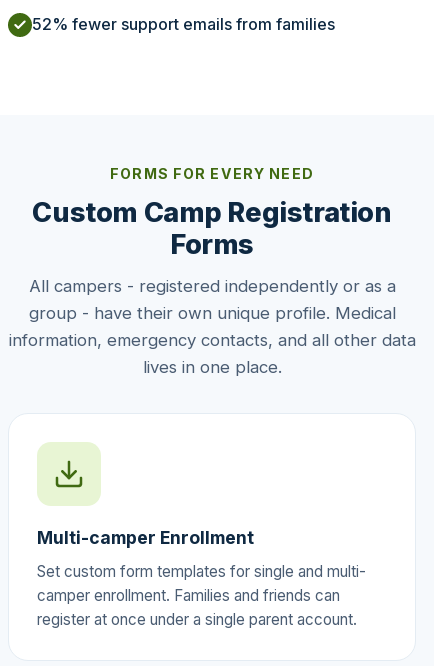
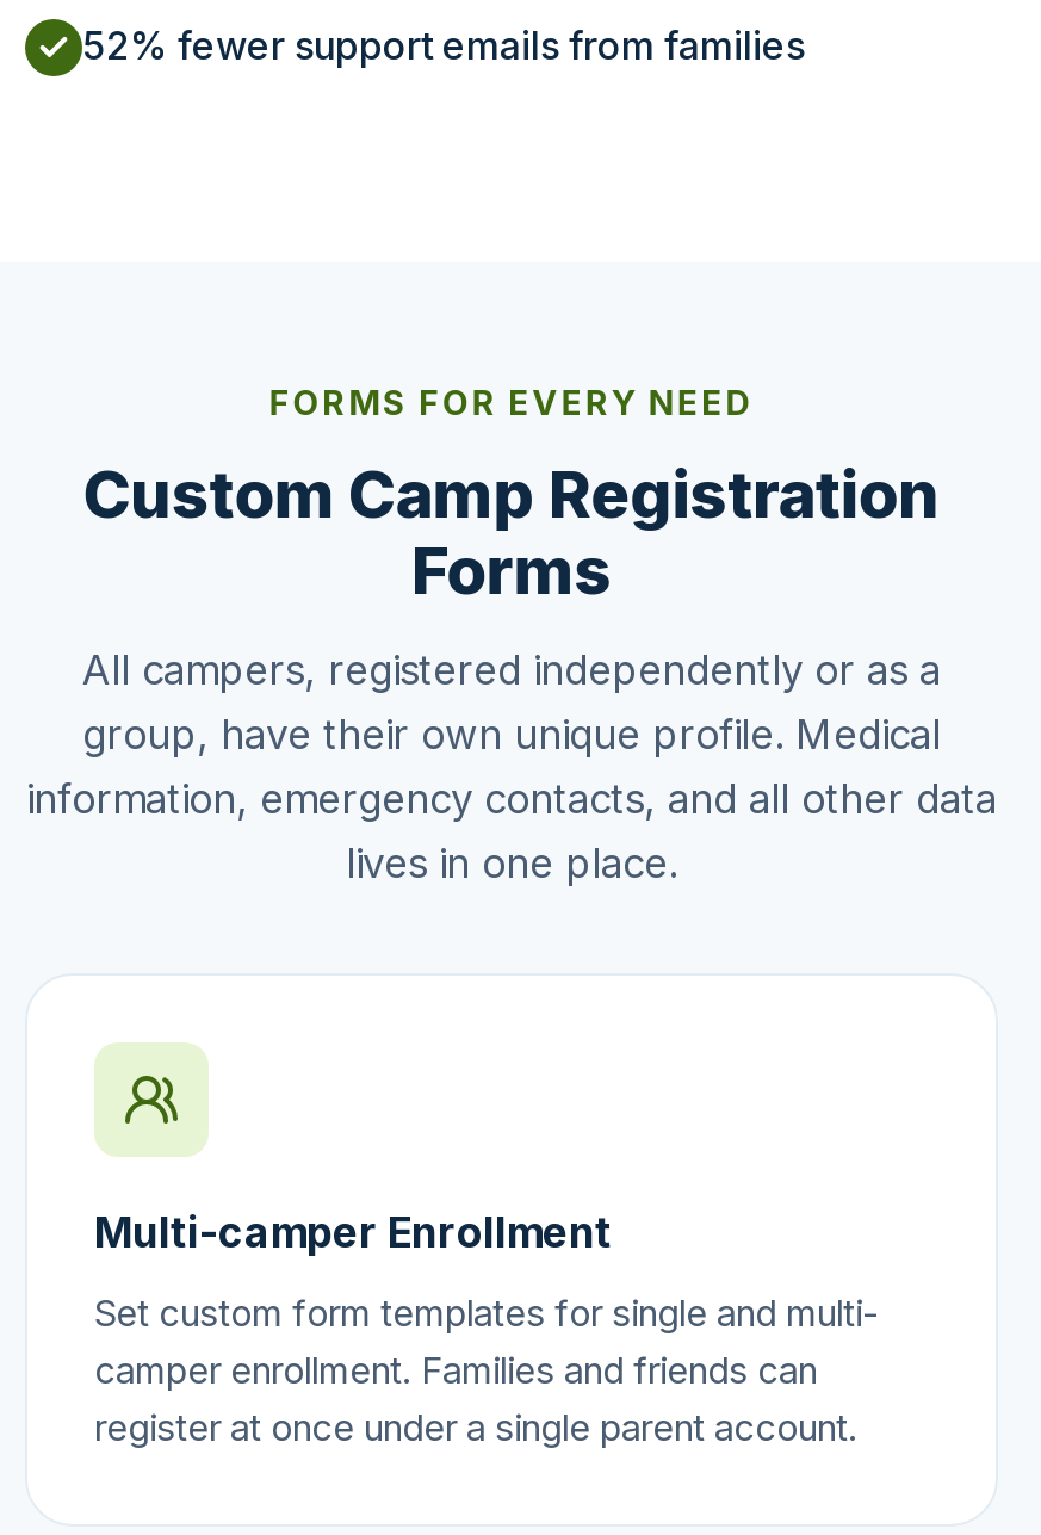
[28,276,395,323] All campers - registered independently or as a | group - have their own unique profile. Medical -> [82,646,941,758] All campers, registered independently or as a | group, have their own unique profile. Medical
[54,442,101,506] [image] -> [123,1045,244,1155] [image]

